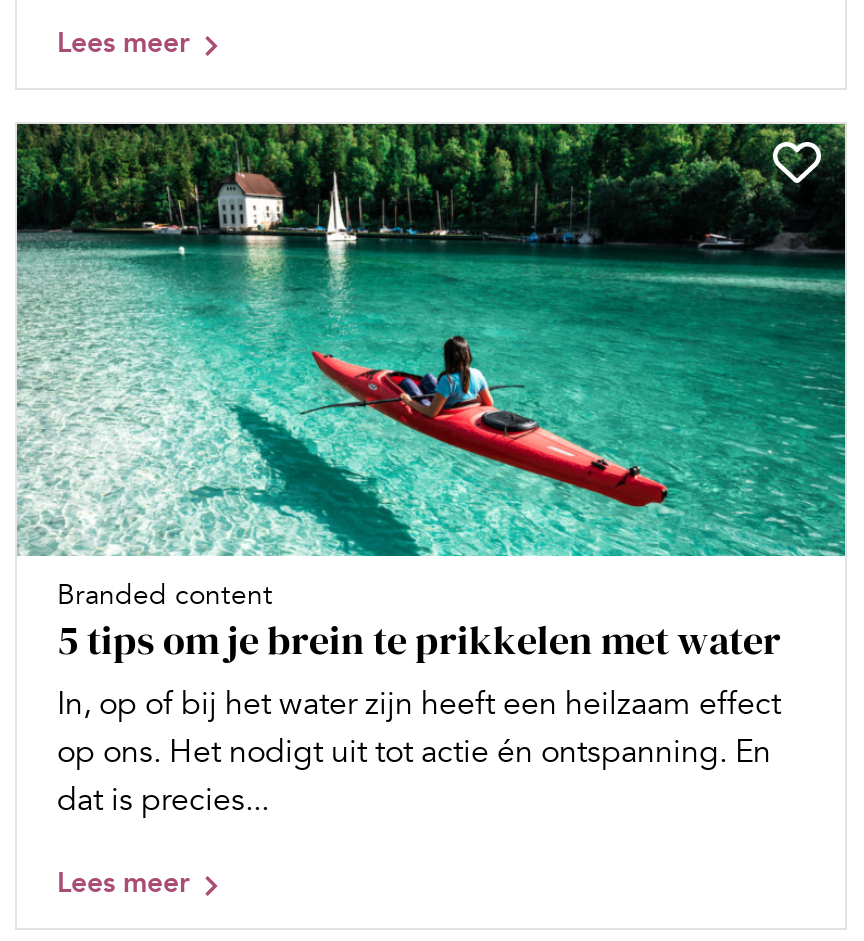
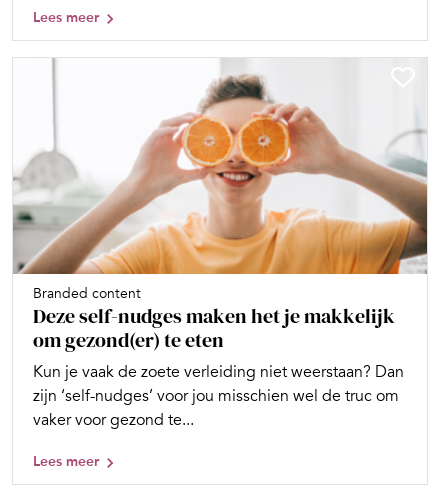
[15,122,847,820] [image] | 5 tips om je brein te prikkelen met water | In, op of bij het water zijn heeft een heilzaam effect | op ons. Het nodigt uit tot actie én ontspanning. En | dat is precies... -> [13,58,428,430] [image] | Deze self-nudges maken het je makkelijk | om gezond(er) te eten | Kun je vaak de zoete verleiding niet weerstaan? Dan | zijn ‘self-nudges’ voor jou misschien wel de truc om | vaker voor gezond te...

